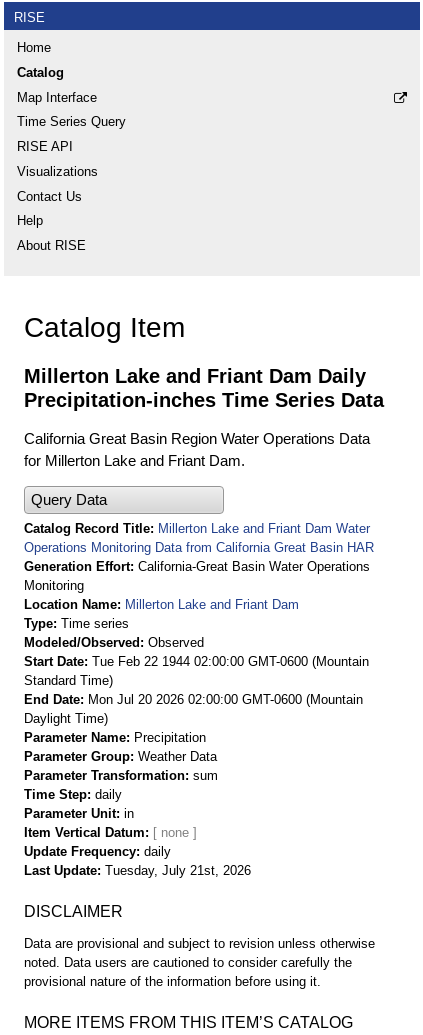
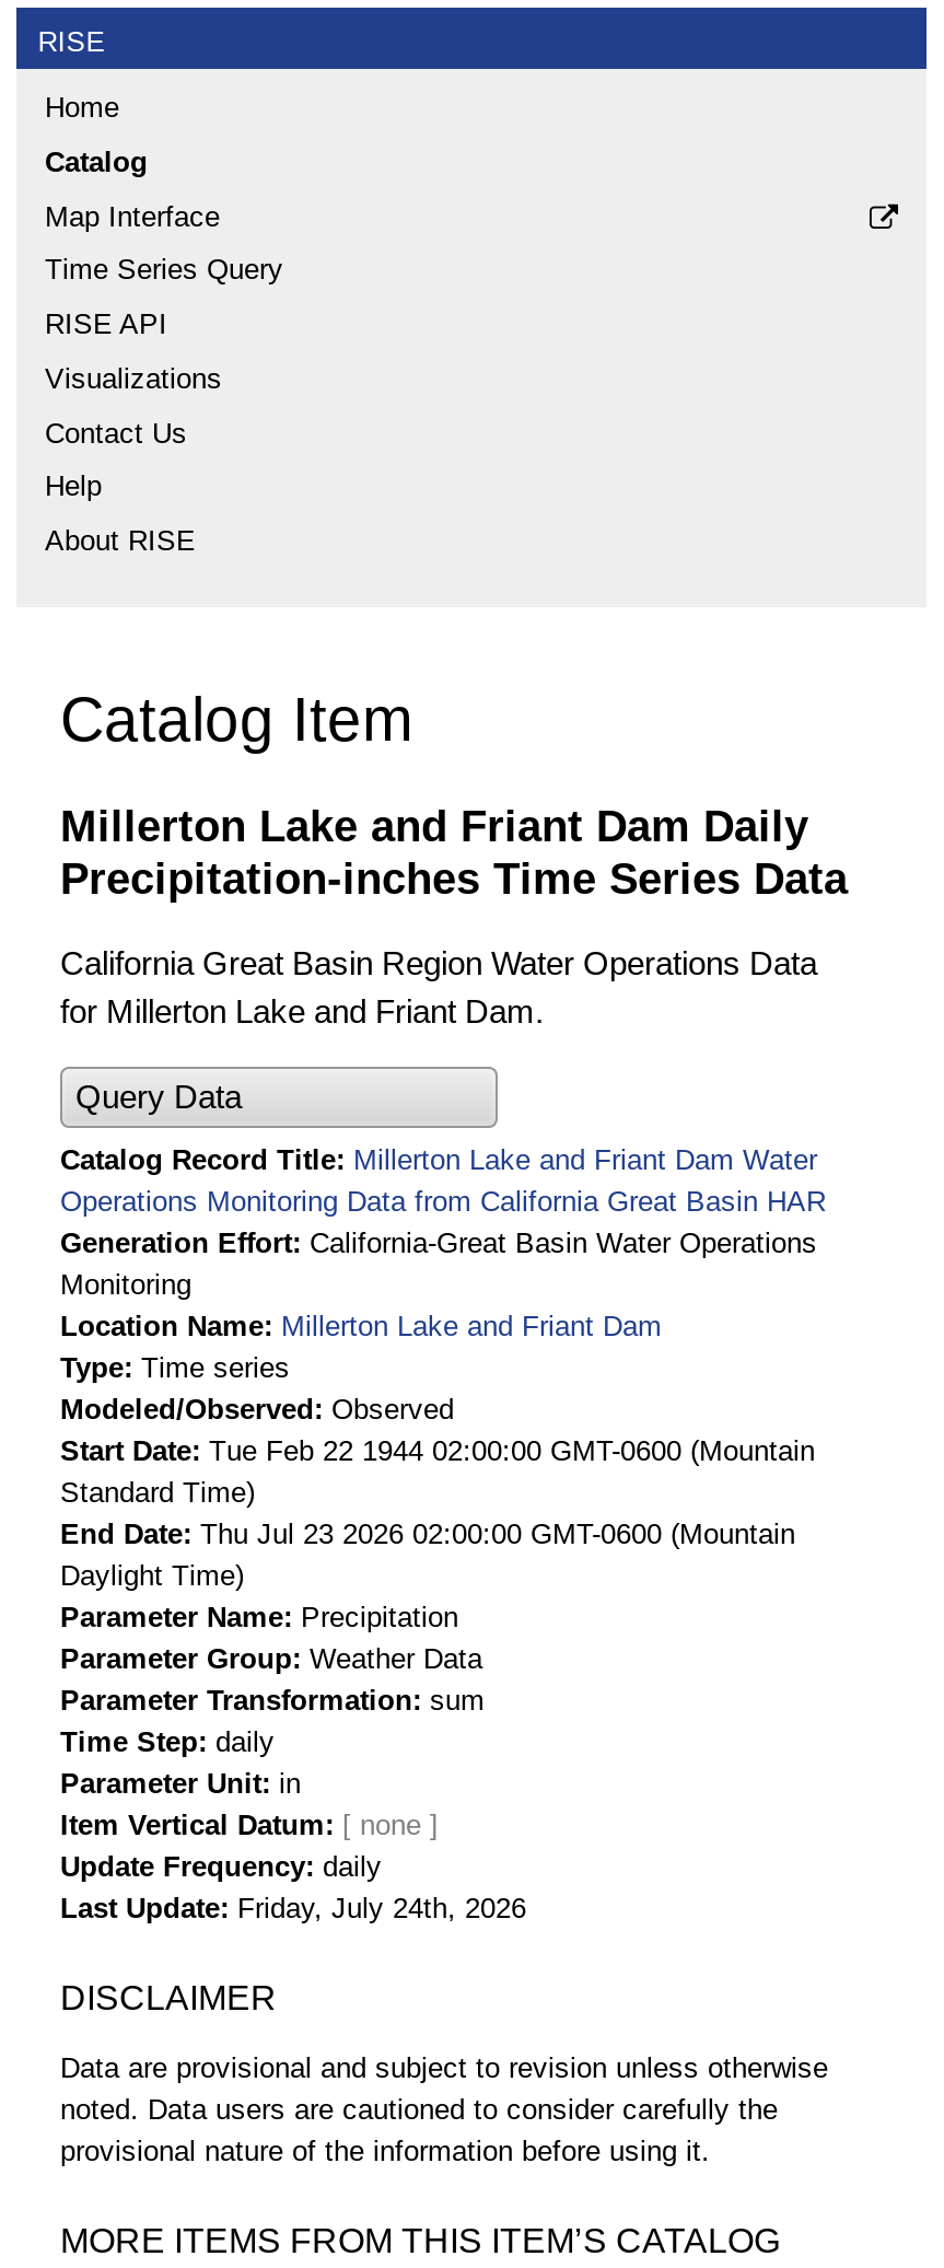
[24,692,363,707] End Date Mon Jul 20 2026 02:00:00 GMT-0600 (Mountain -> [60,1519,795,1551] End Date Thu Jul 23 2026 02:00:00 GMT-0600 (Mountain
[24,863,251,878] Last Update Tuesday, July 21st, 2026 -> [60,1893,526,1926] Last Update Friday, July 24th, 2026

